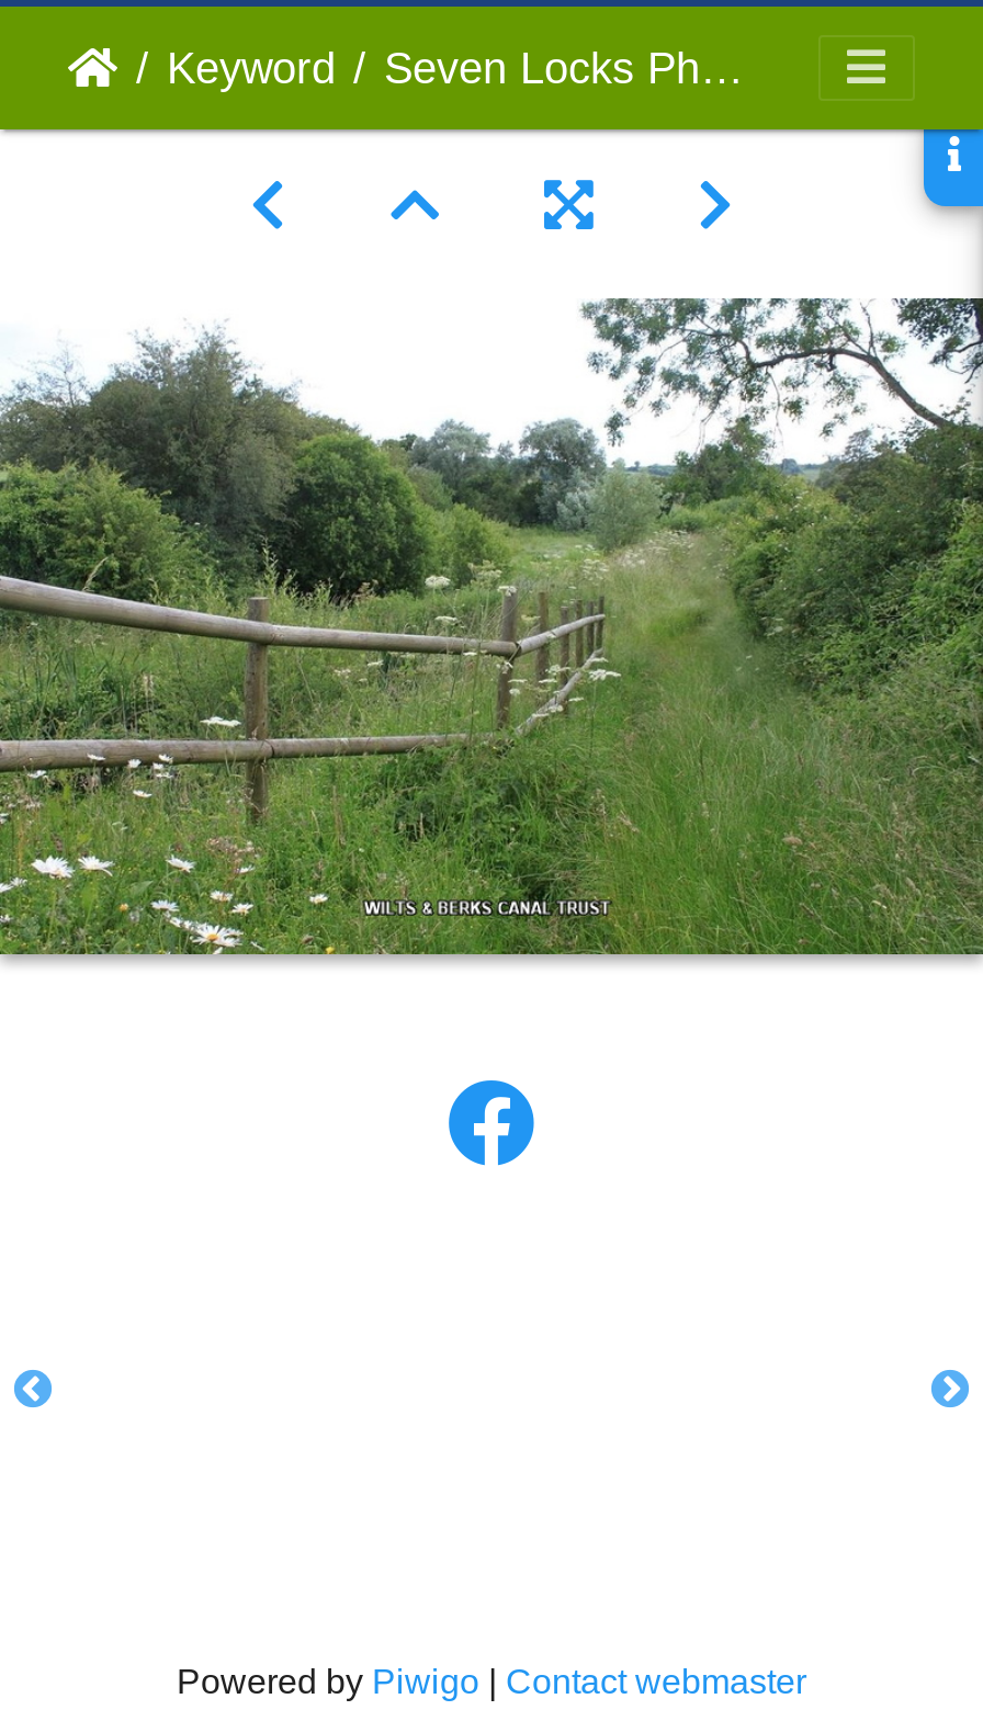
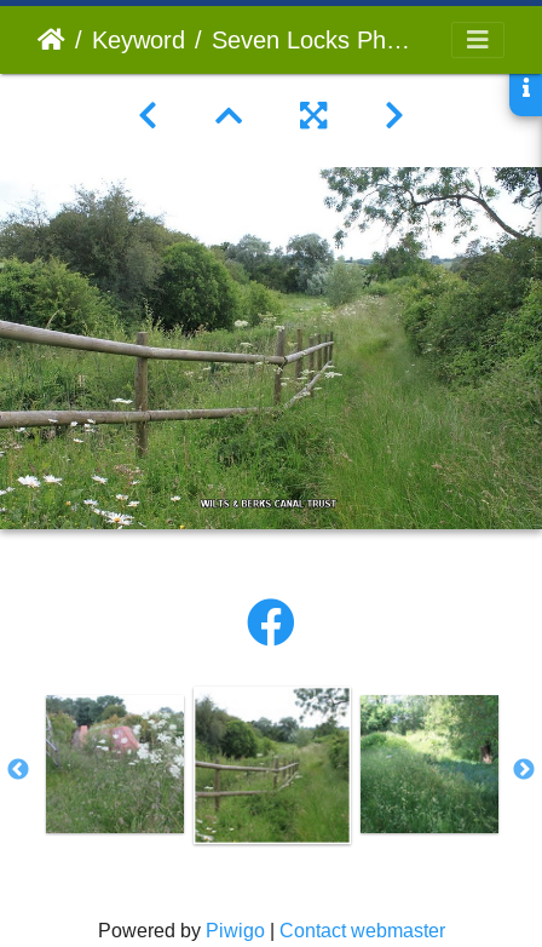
none -> [45,694,185,836] [image]
none -> [194,687,351,845] [image]
none -> [359,694,500,836] [image]

